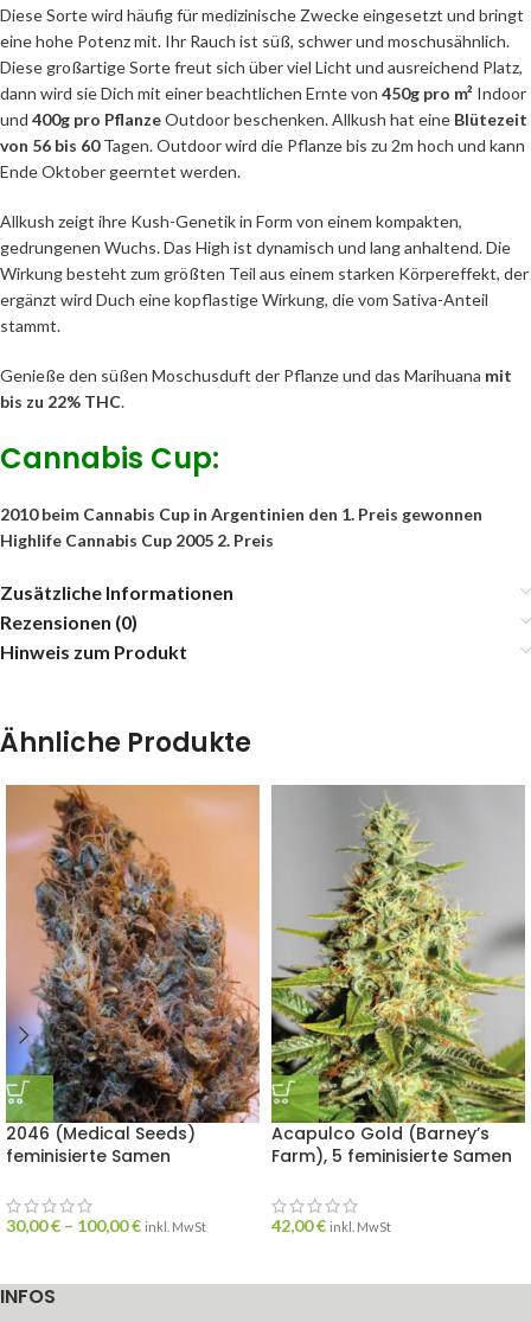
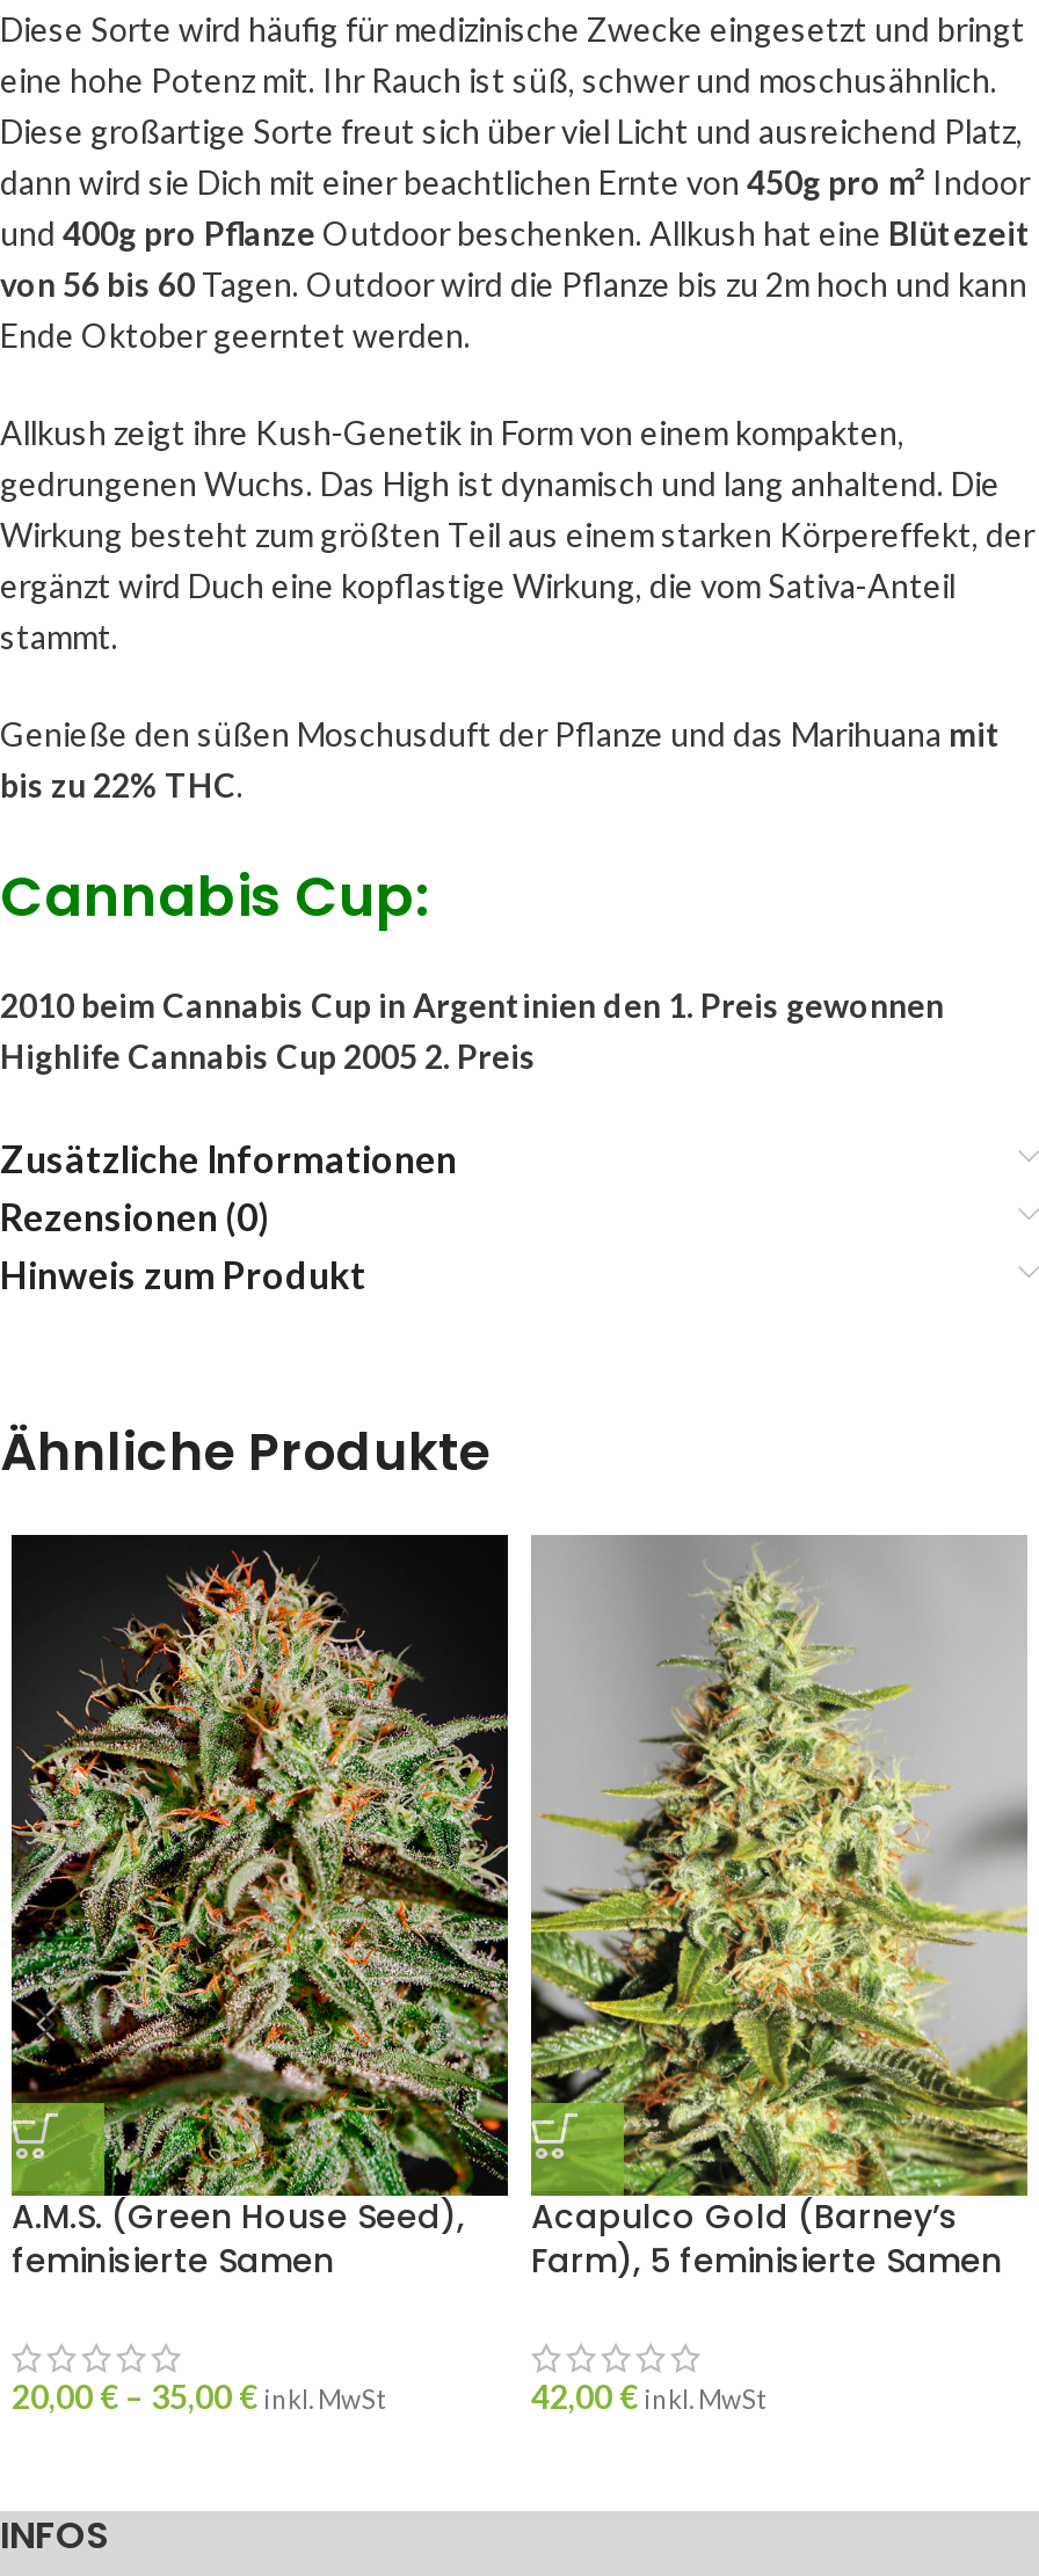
[5,784,261,1146] [image] | 2046 (Medical Seeds) -> [9,1533,510,2240] [image] | A.M.S. (Green House Seed),
[6,1216,206,1236] 30,00 € – 100,00 € inkl. MwSt -> [12,2377,385,2416] 20,00 € – 35,00 € inkl. MwSt

